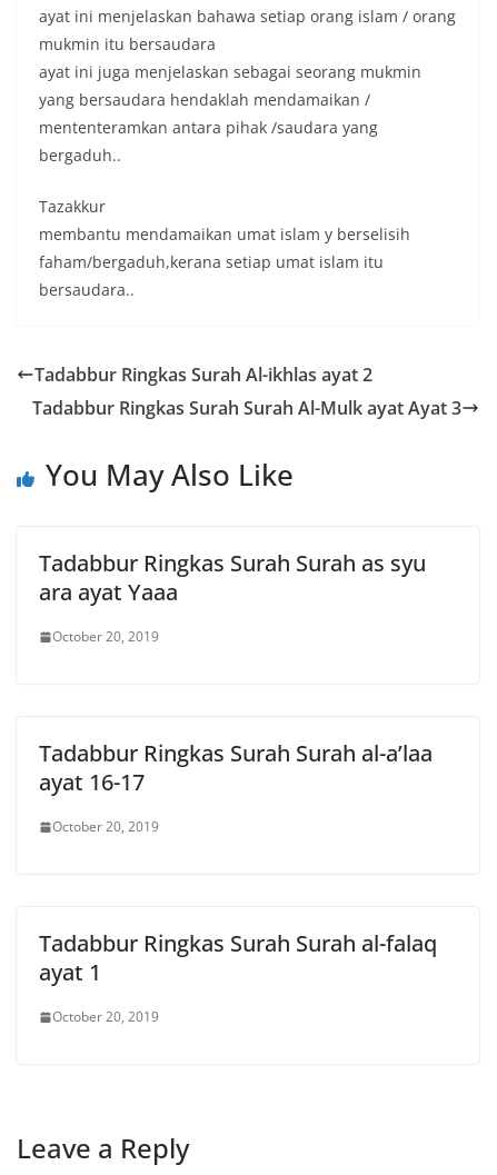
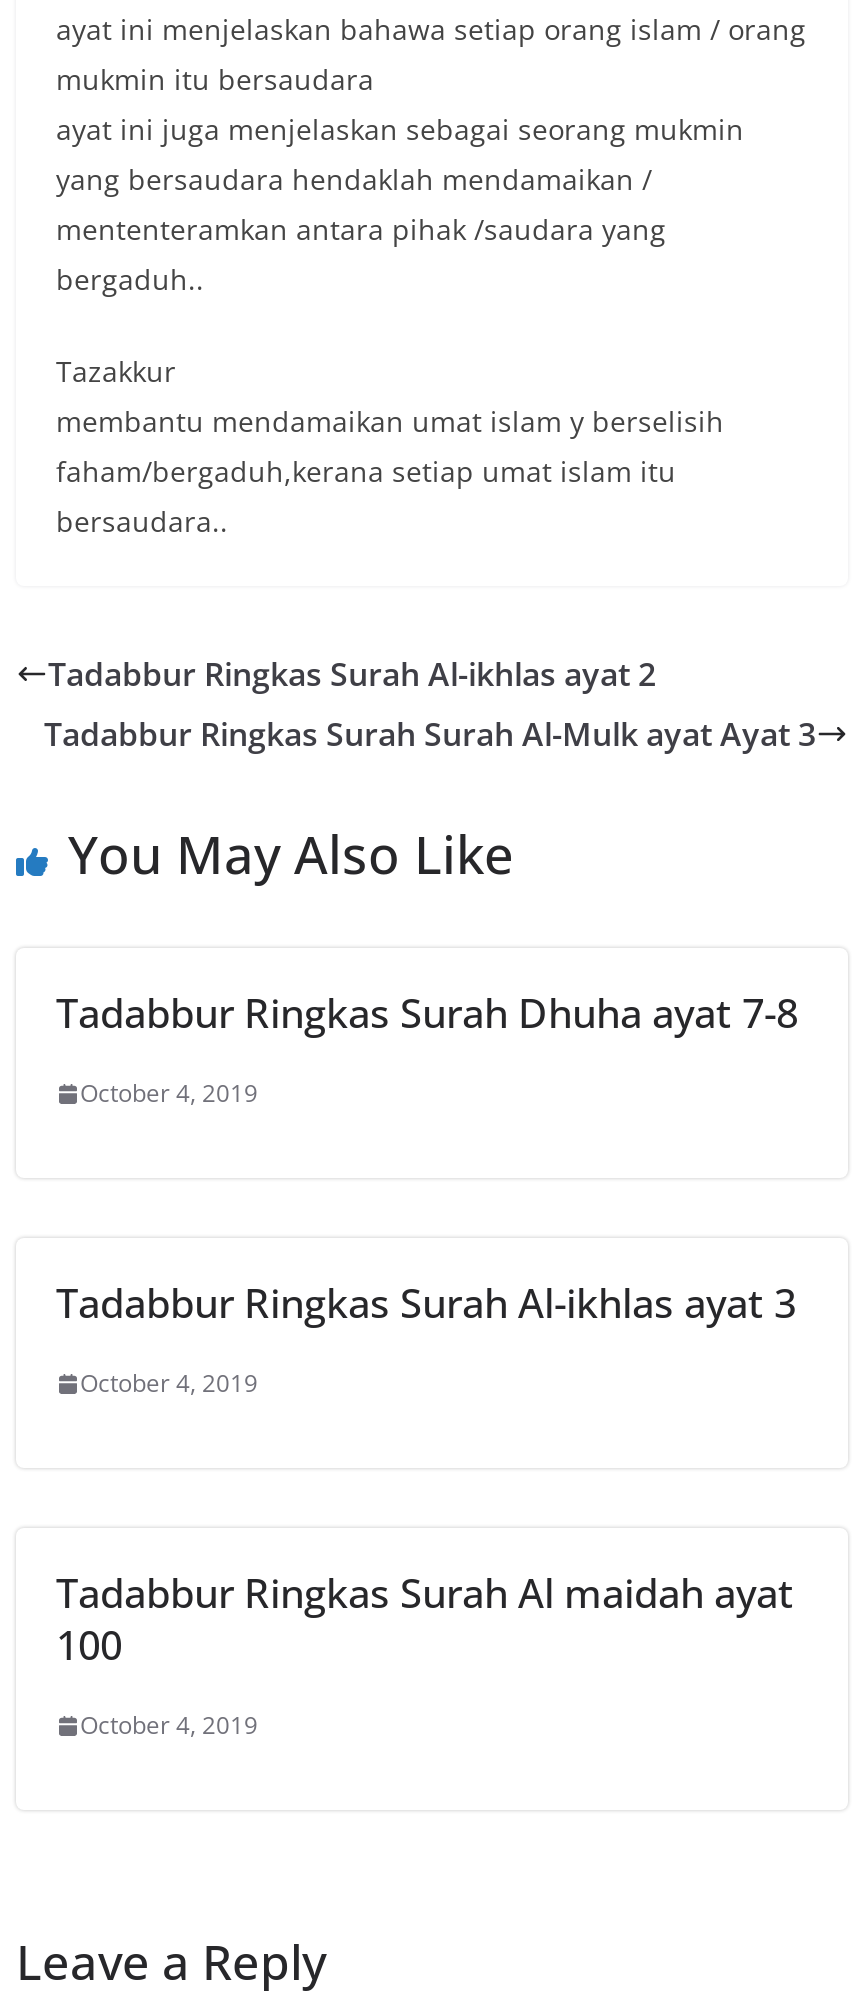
[39,548,426,607] Tadabbur Ringkas Surah Surah as syu | ara ayat Yaaa -> [56,986,798,1040] Tadabbur Ringkas Surah Dhuha ayat 7-8
[52,627,159,646] October 20, 2019 -> [80,1076,258,1110] October 4, 2019
[39,738,433,797] Tadabbur Ringkas Surah Surah al-a’laa | ayat 16-17 -> [56,1276,796,1330] Tadabbur Ringkas Surah Al-ikhlas ayat 3
[52,817,159,836] October 20, 2019 -> [80,1366,258,1400] October 4, 2019
[39,928,437,987] Tadabbur Ringkas Surah Surah al-falaq | ayat 1 -> [56,1566,794,1672] Tadabbur Ringkas Surah Al maidah ayat | 100
[52,1007,159,1026] October 20, 2019 -> [80,1708,258,1742] October 4, 2019

